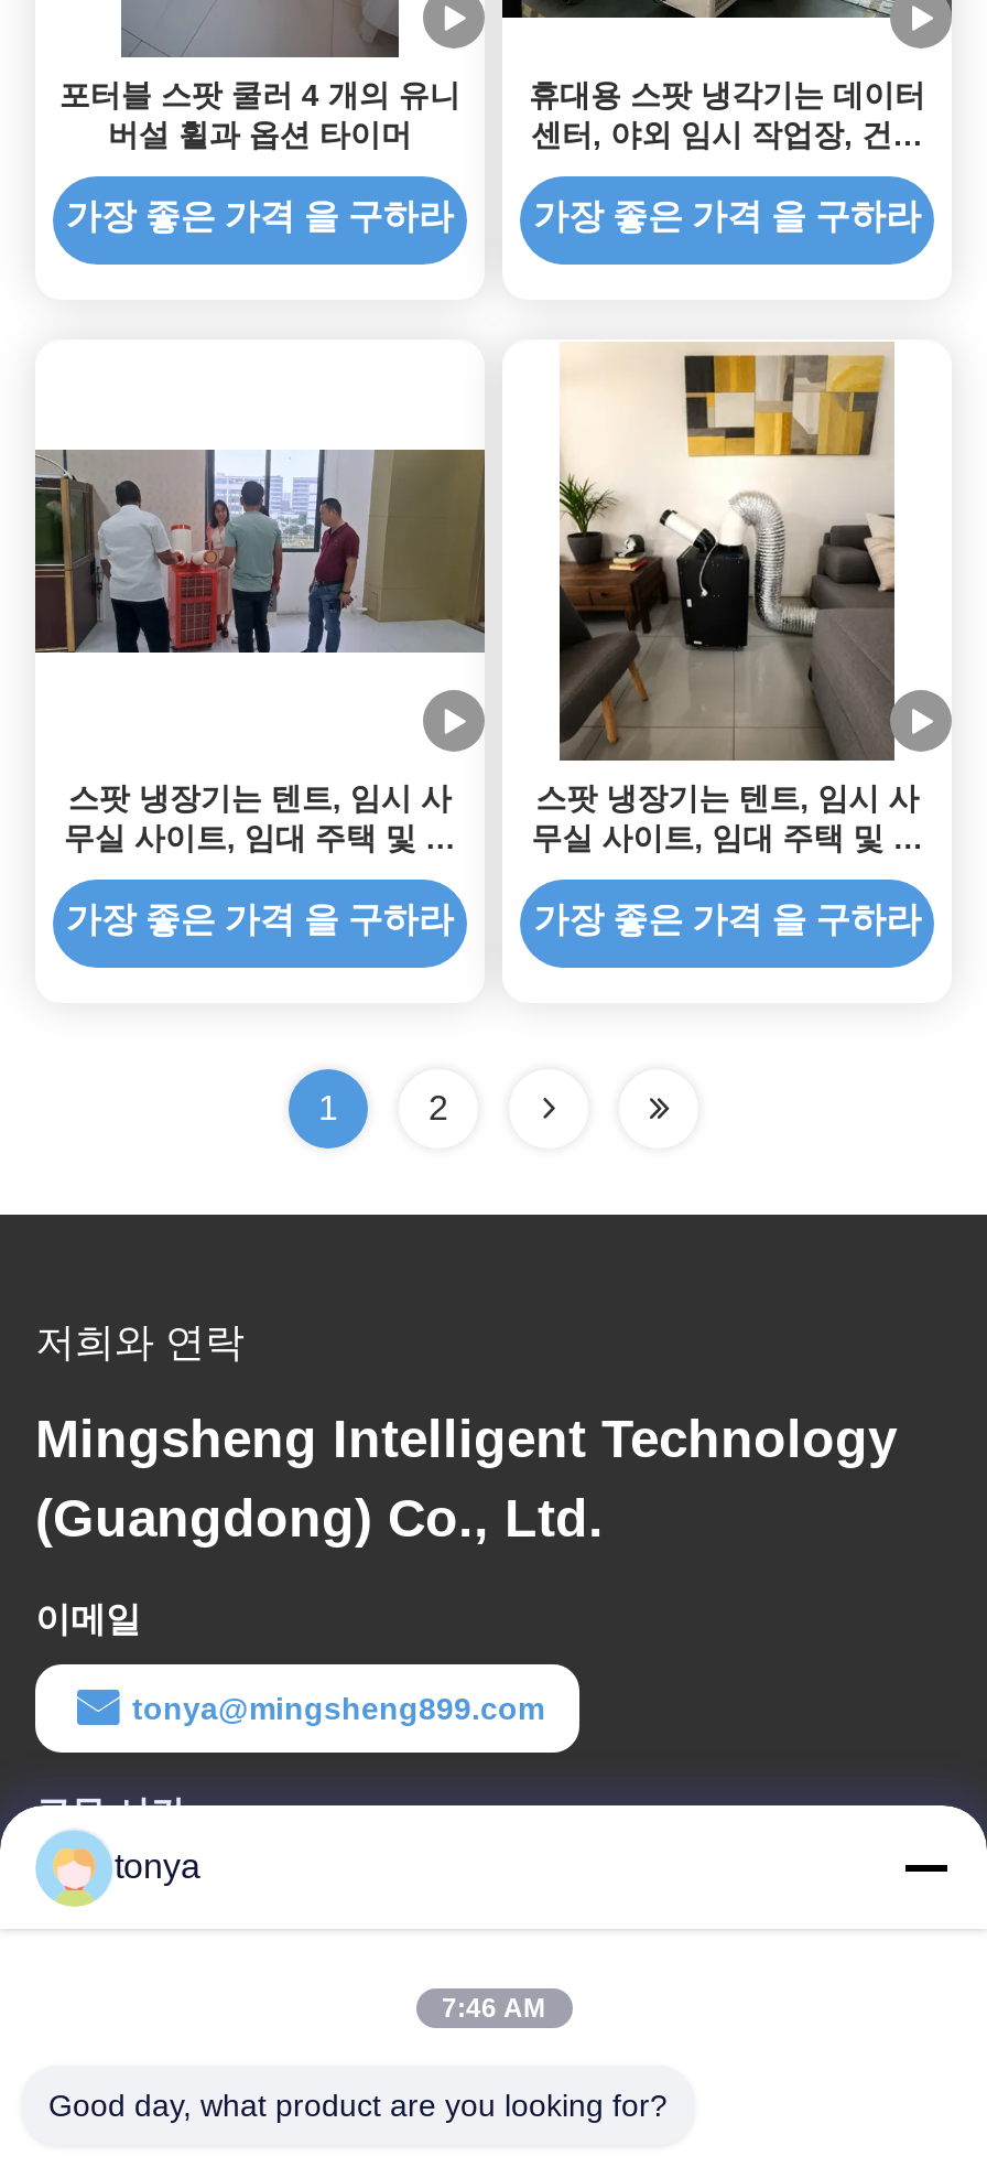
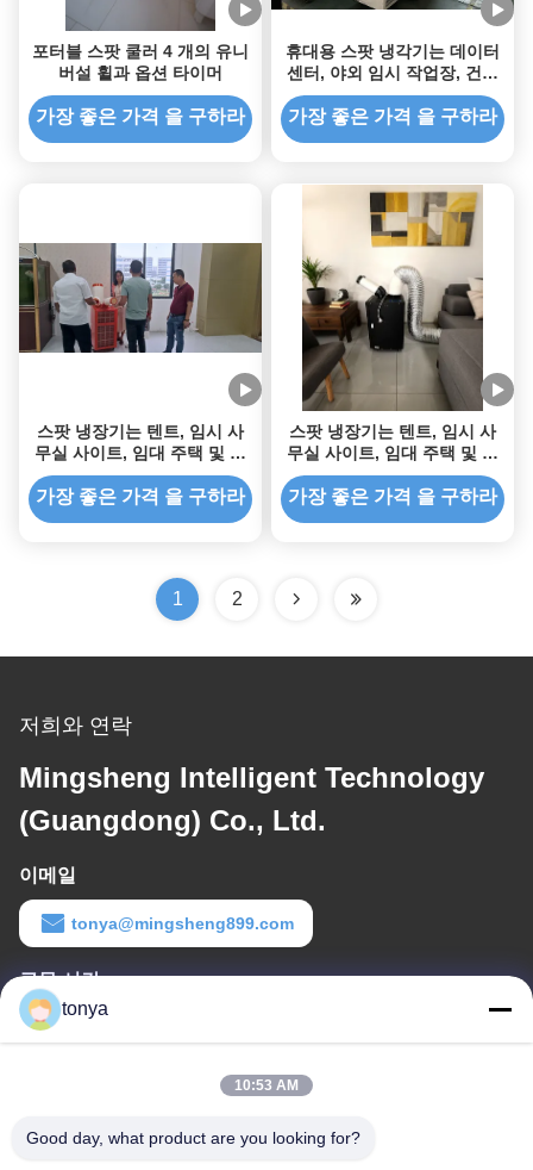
[442,1993,545,2024] 7:46 AM -> [234,1077,299,1094] 10:53 AM

